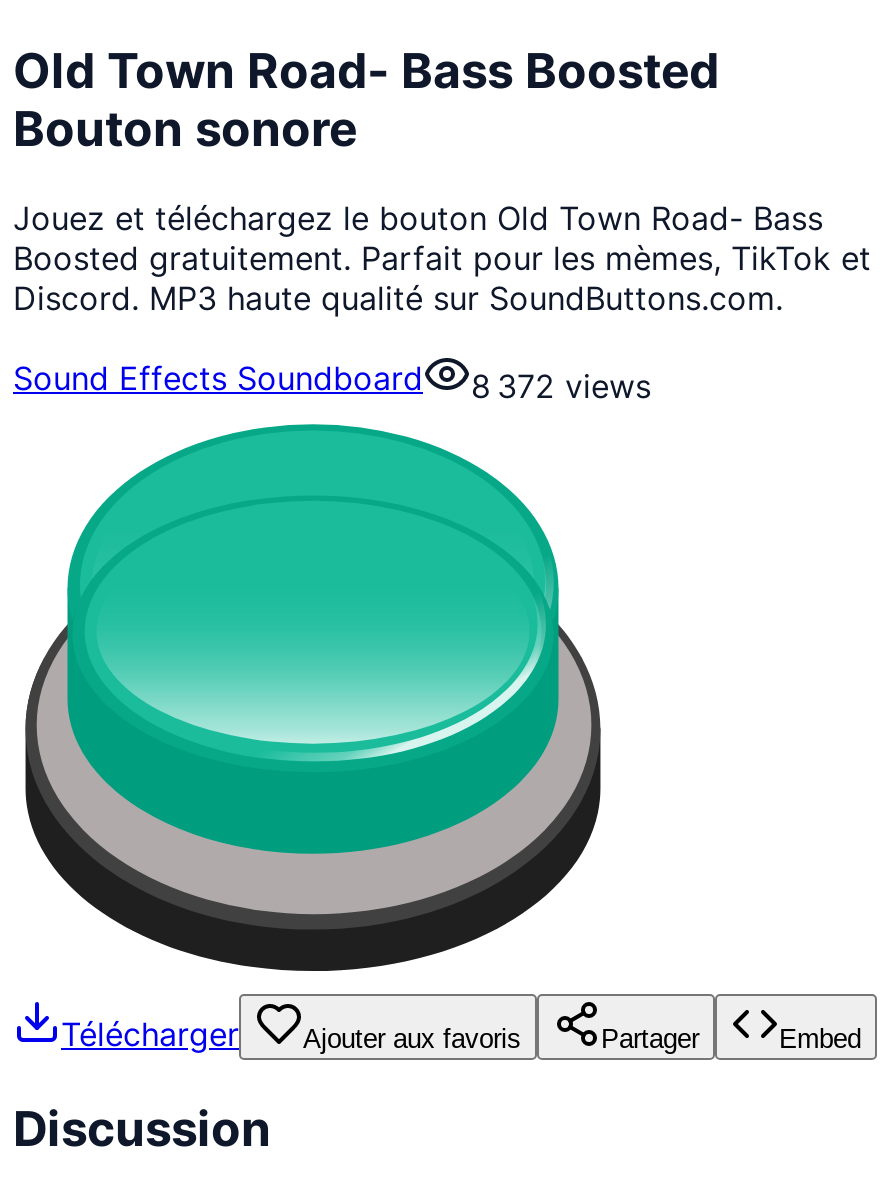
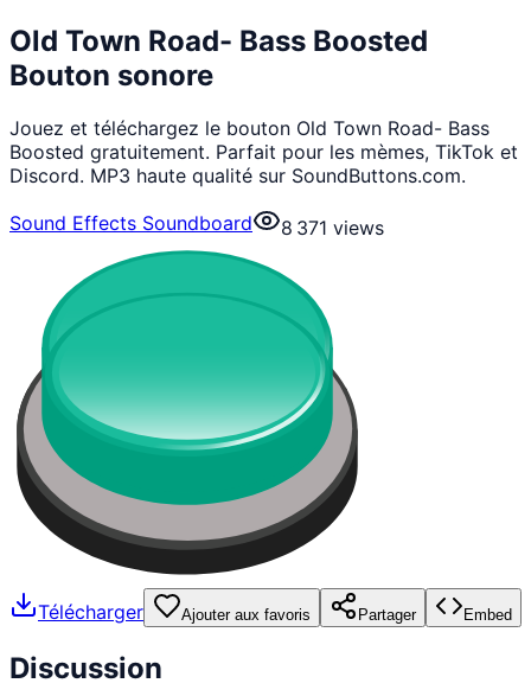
[13,357,651,405] Sound Effects Soundboard 8 372 views -> [9,211,384,239] Sound Effects Soundboard 8 371 views

